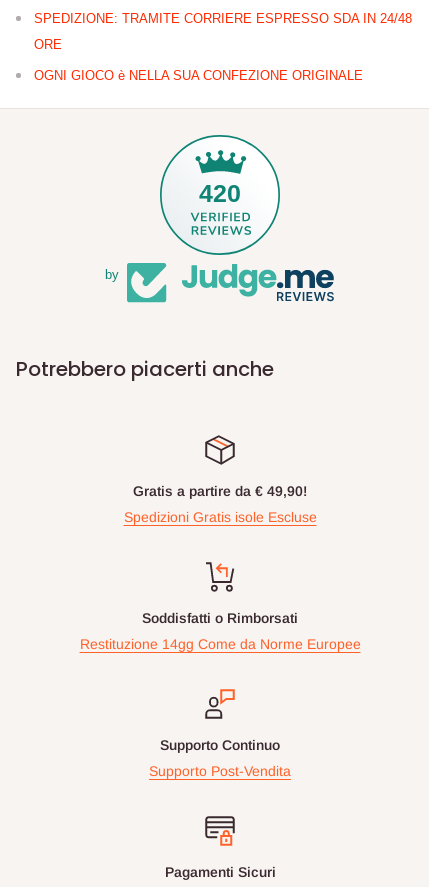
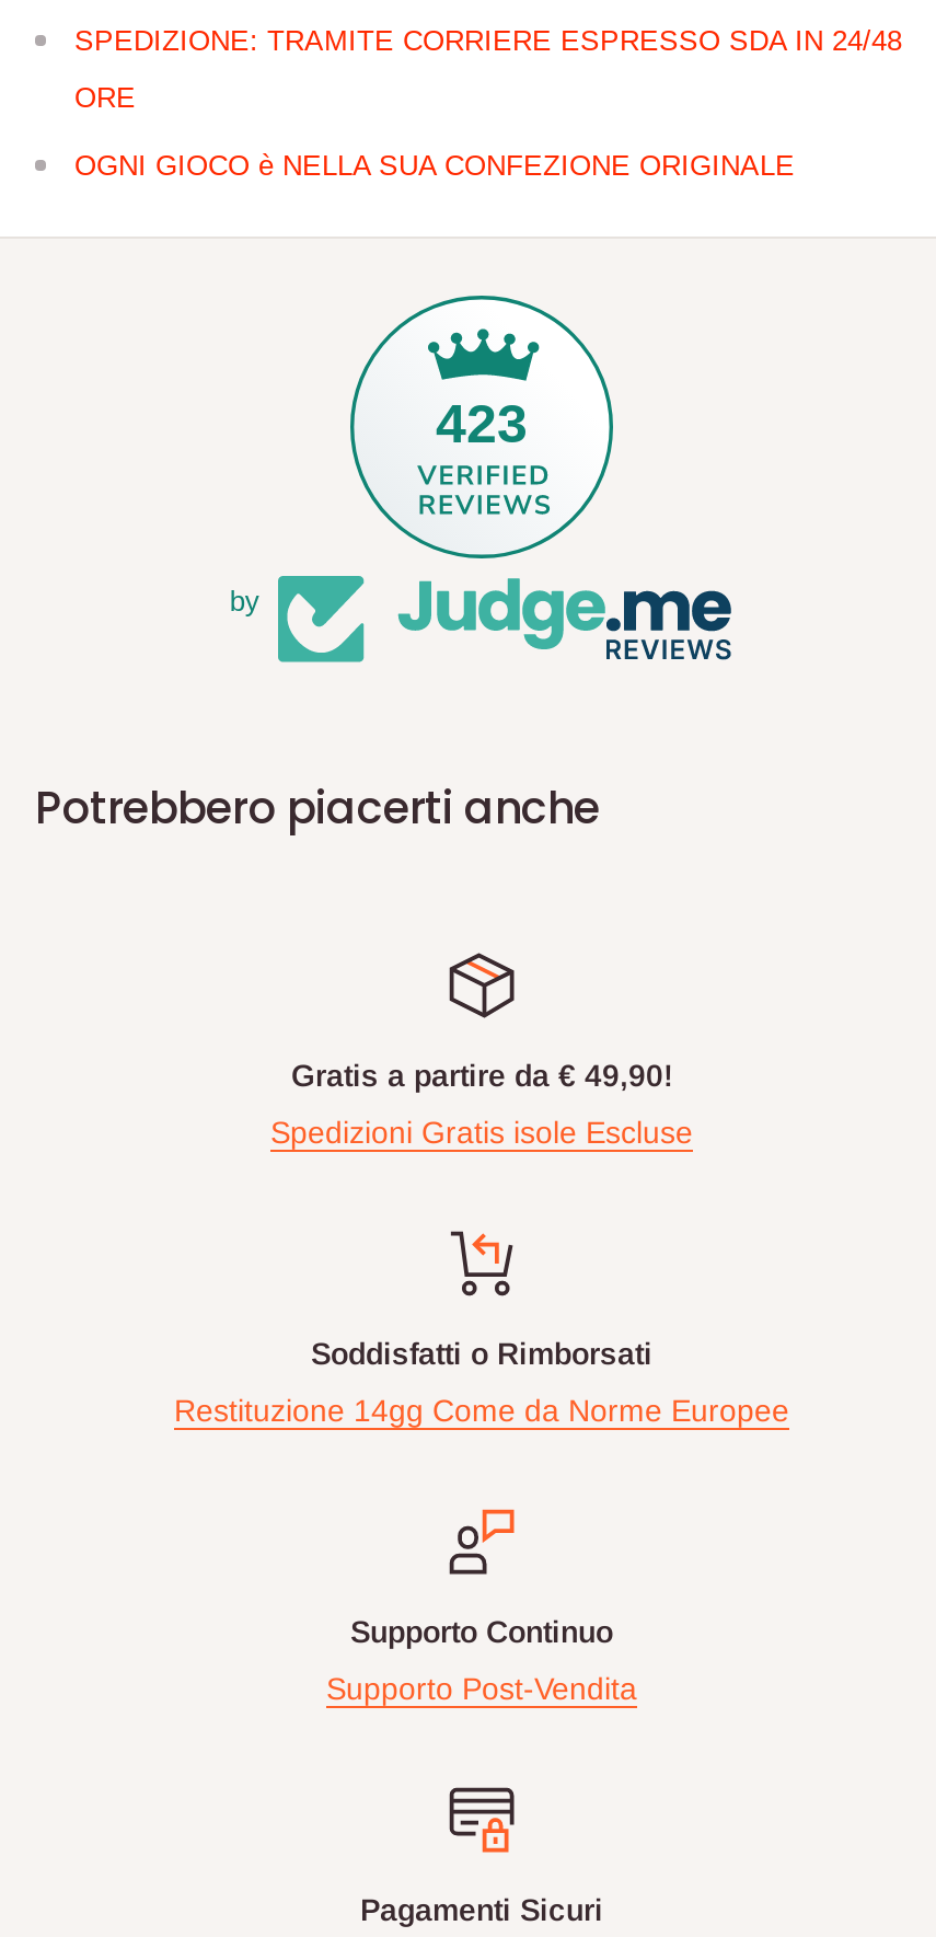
[199,179,241,207] 420 -> [436,392,528,453] 423

